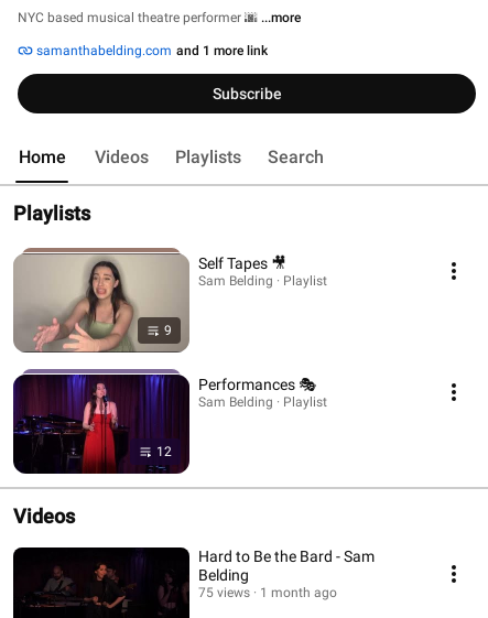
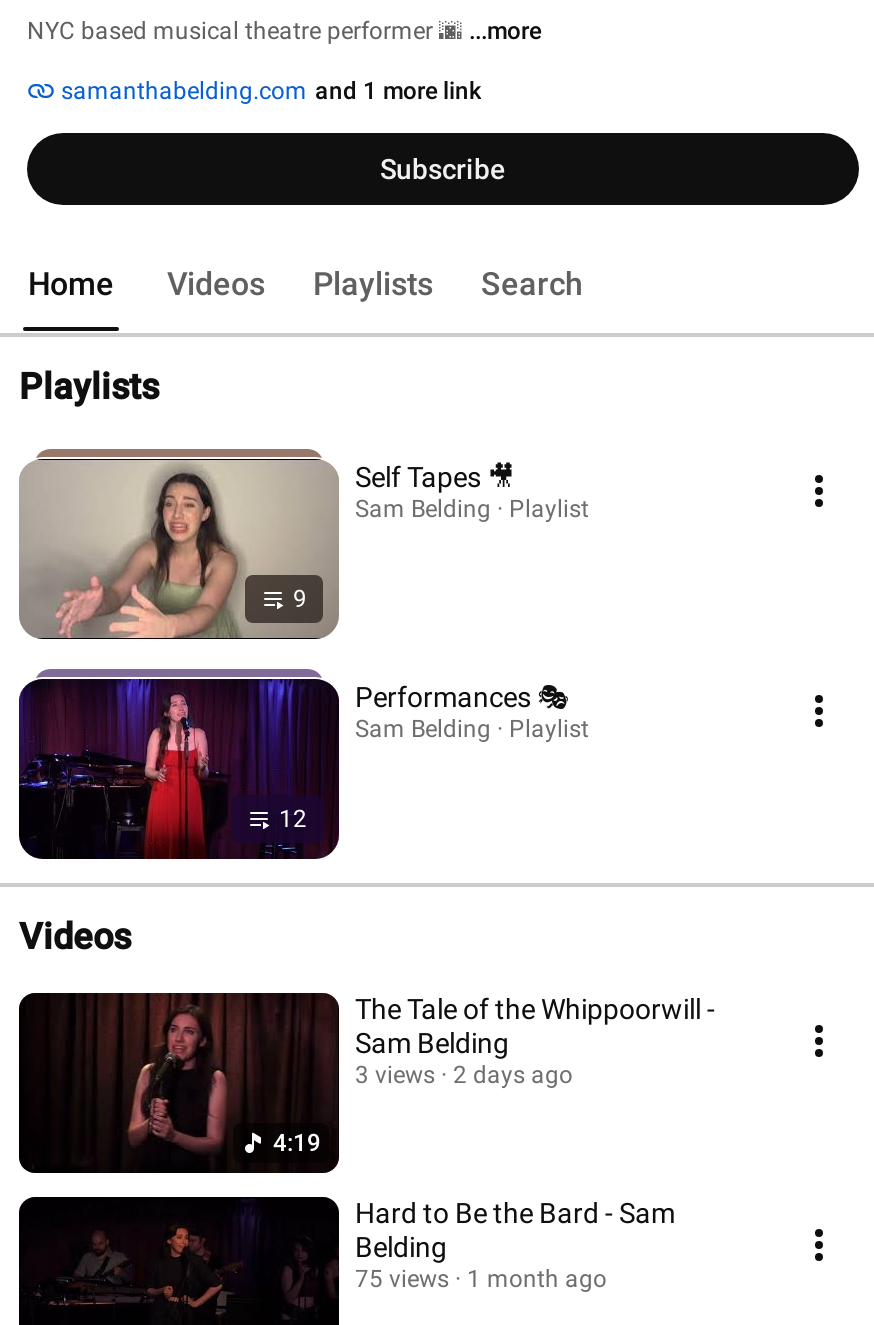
none -> [19,993,329,1175] [image] | 4:19
none -> [355,993,715,1089] The Tale of the Whippoorwill - | Sam Belding | 3 views | 2 days ago

